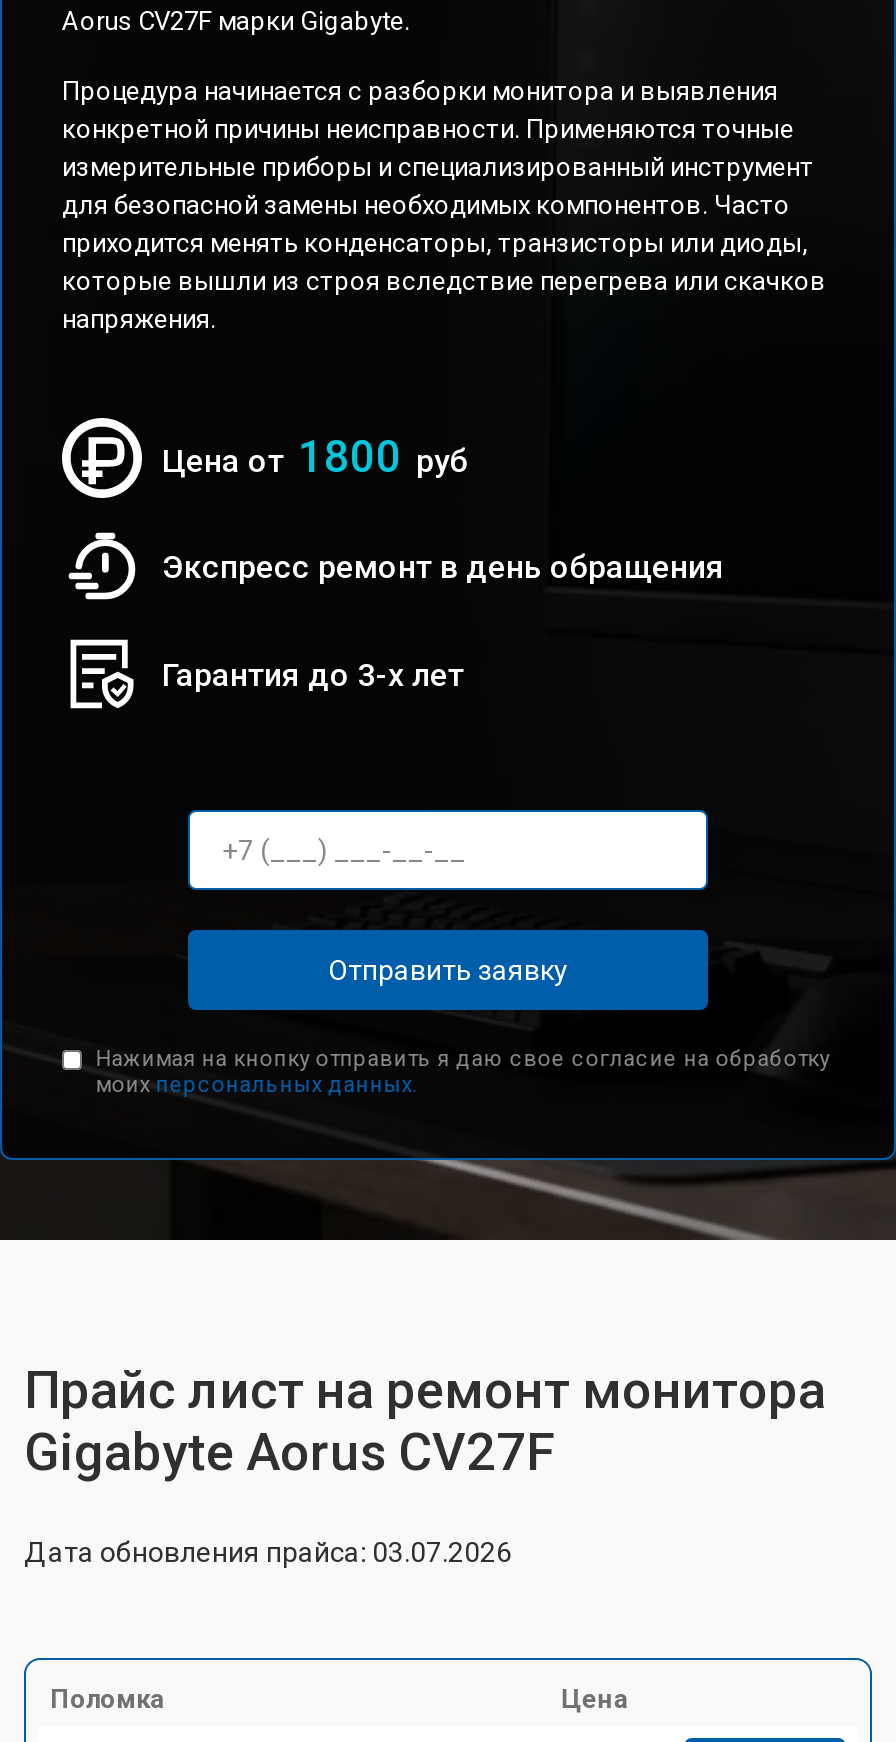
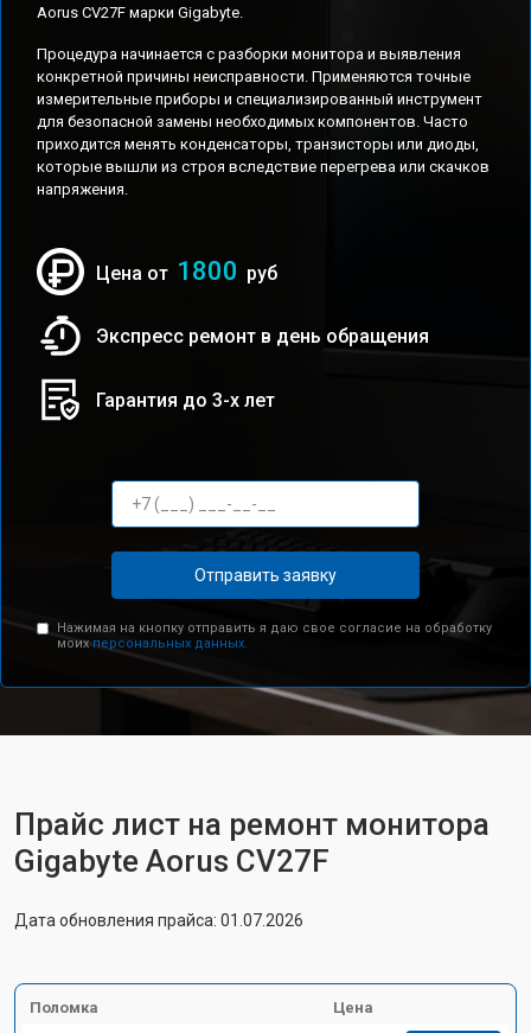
[24,1536,512,1568] Дата обновления прайса: 03.07.2026 -> [14,911,303,930] Дата обновления прайса: 01.07.2026

